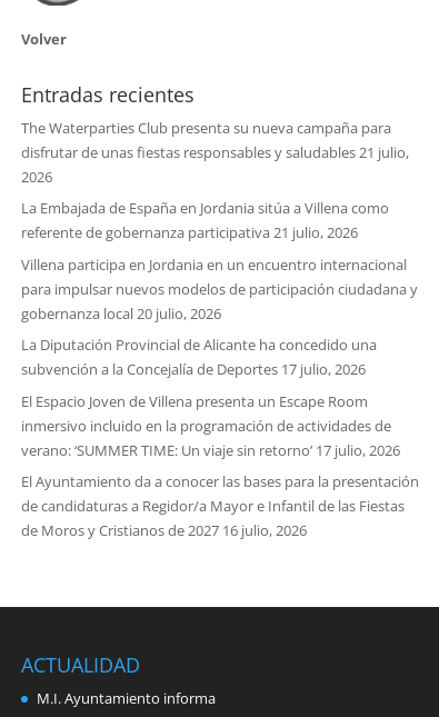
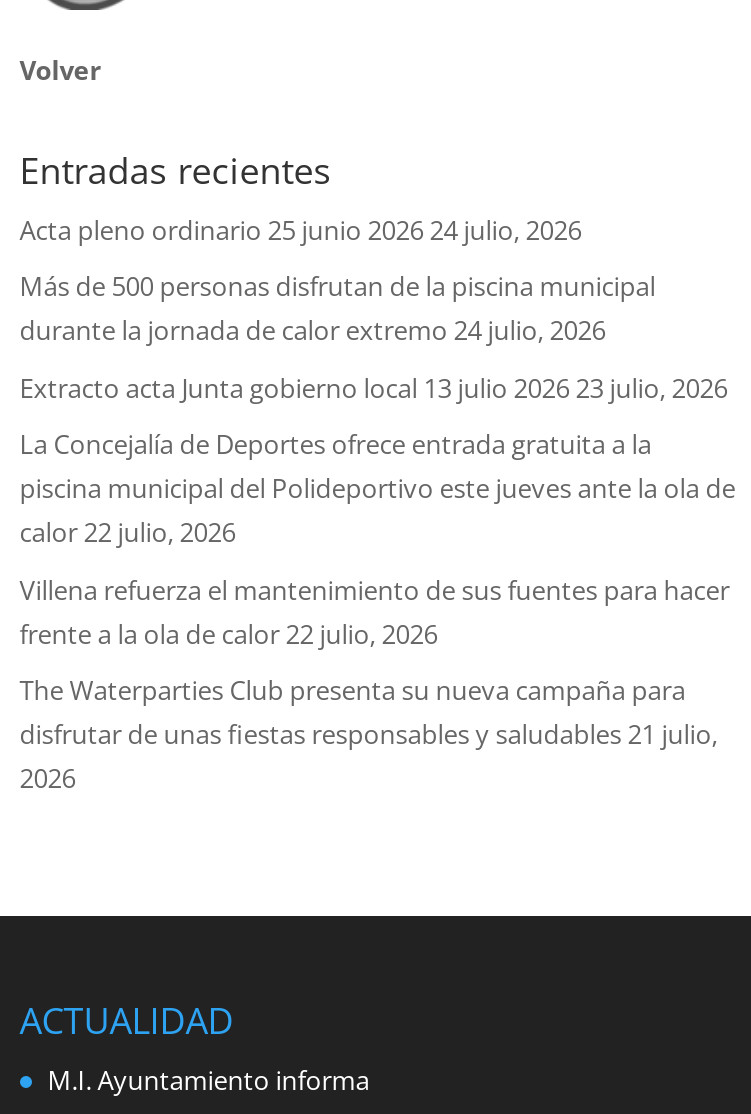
none -> [20,212,736,652] Acta pleno ordinario 25 junio 2026 24 julio, 2026 | Más de 500 personas disfrutan de la piscina municipal | durante la jornada de calor extremo 24 julio, 2026 | Extracto acta Junta gobierno local 13 julio 2026 23 julio, 2026 | La Concejalía de Deportes ofrece entrada gratuita a la | piscina municipal del Polideportivo este jueves ante la ola de | calor 22 julio, 2026 | Villena refuerza el mantenimiento de sus fuentes para hacer | frente a la ola de calor 22 julio, 2026
moved [21,118,409,187] -> [20,673,718,797]: The Waterparties Club presenta su nueva campaña para | disfrutar de unas fiestas responsables y saludables 21 julio, | 2026
[21,198,419,541] La Embajada de España en Jordania sitúa a Villena como | referente de gobernanza participativa 21 julio, 2026 | Villena participa en Jordania en un encuentro internacional | para impulsar nuevos modelos de participación ciudadana y | gobernanza local 20 julio, 2026 | La Diputación Provincial de Alicante ha concedido una | subvención a la Concejalía de Deportes 17 julio, 2026 | El Espacio Joven de Villena presenta un Escape Room | inmersivo incluido en la programación de actividades de | verano: ‘SUMMER TIME: Un viaje sin retorno’ 17 julio, 2026 | El Ayuntamiento da a conocer las bases para la presentación | de candidaturas a Regidor/a Mayor e Infantil de las Fiestas | de Moros y Cristianos de 2027 16 julio, 2026 -> none

